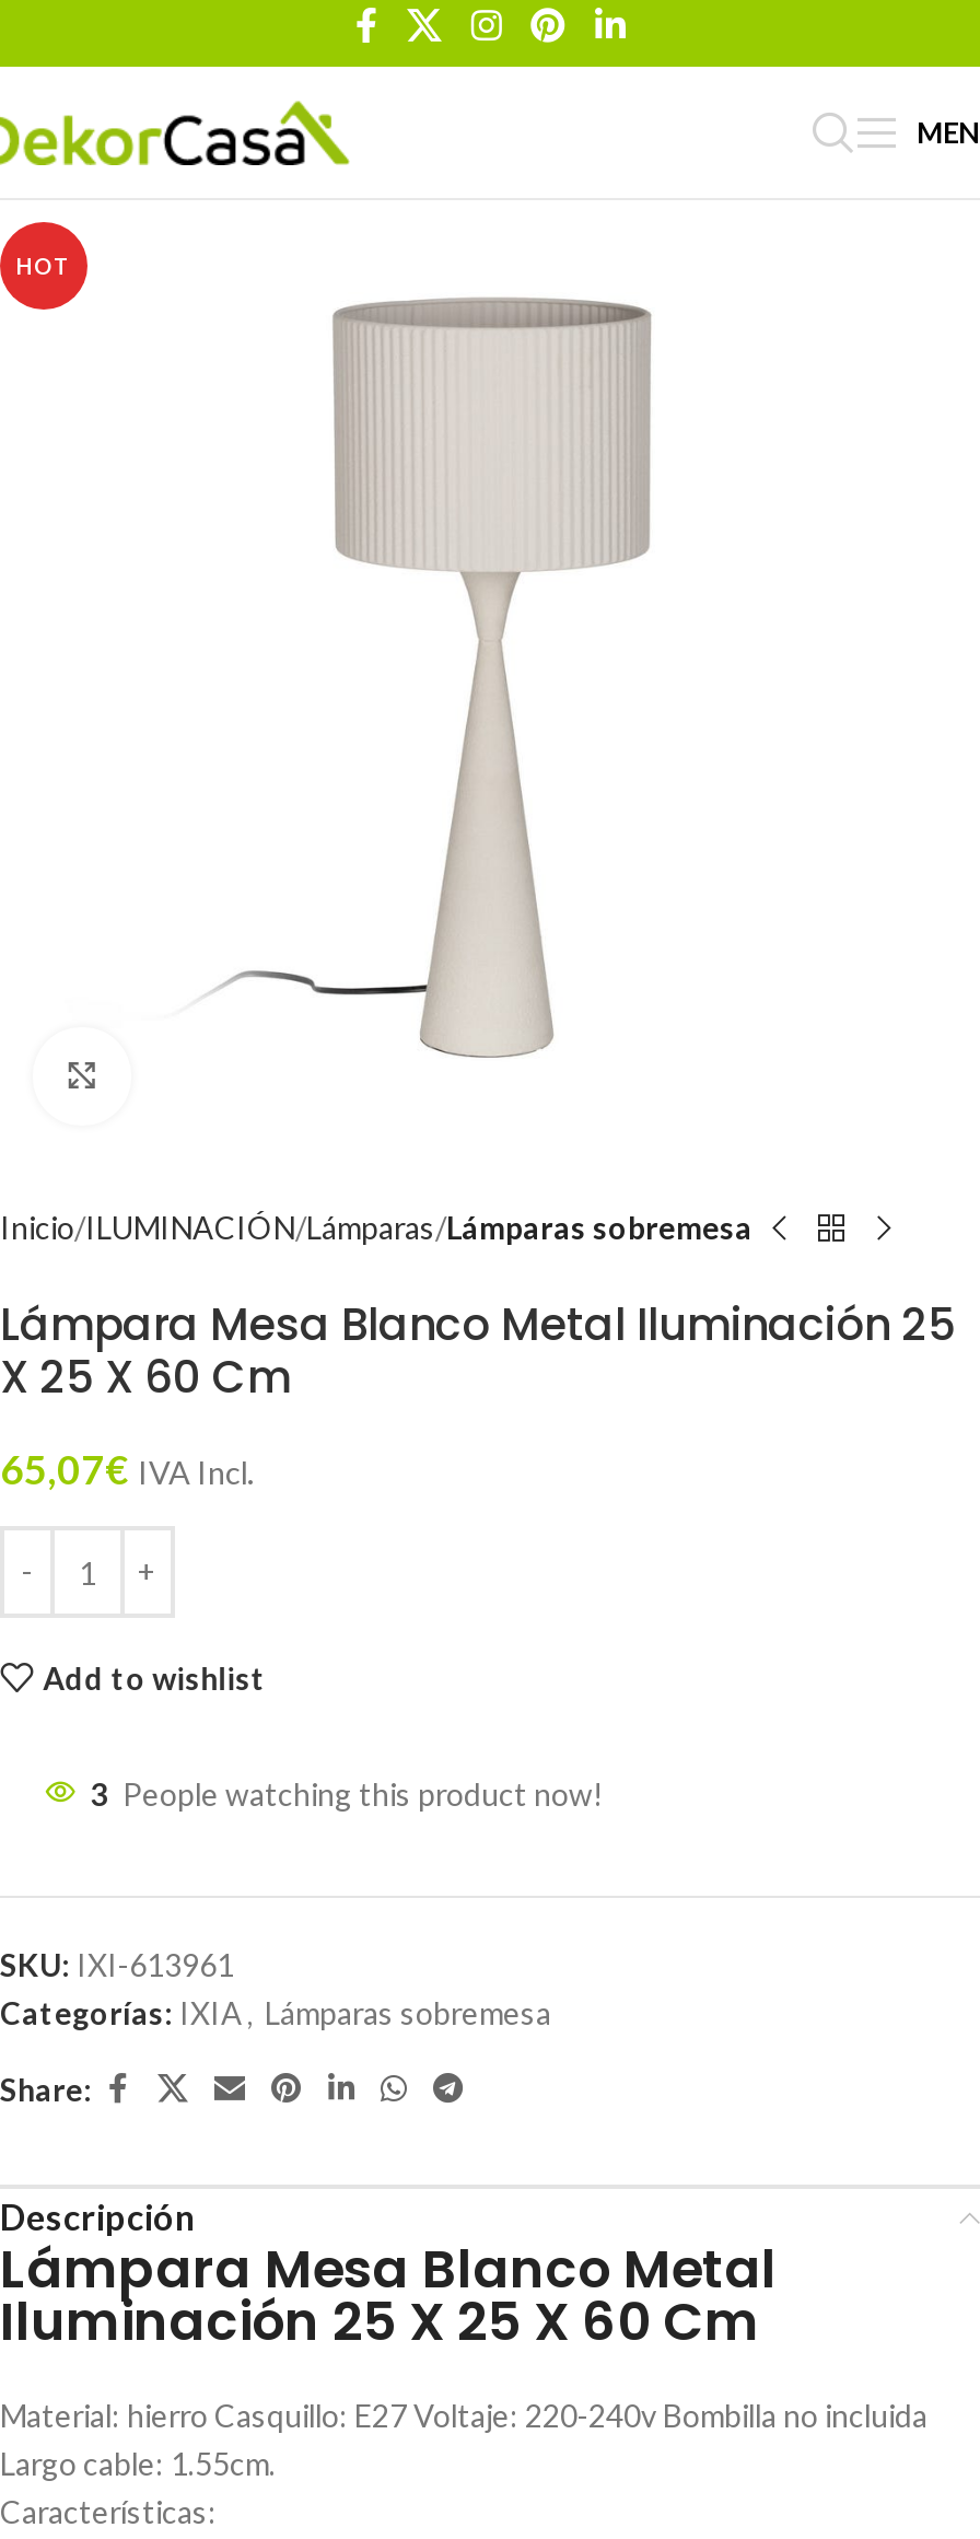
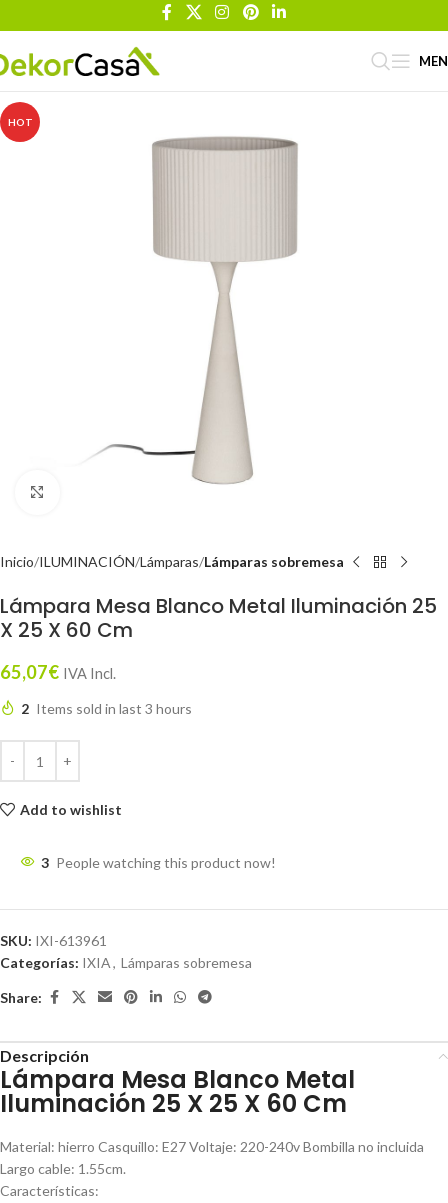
none -> [21,700,192,717] 2 Items sold in last 3 hours

